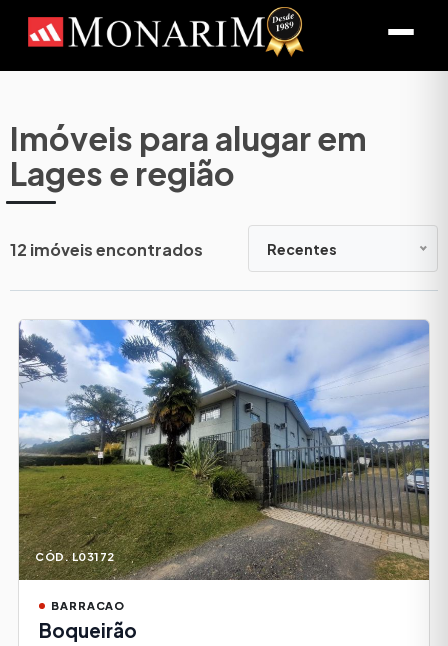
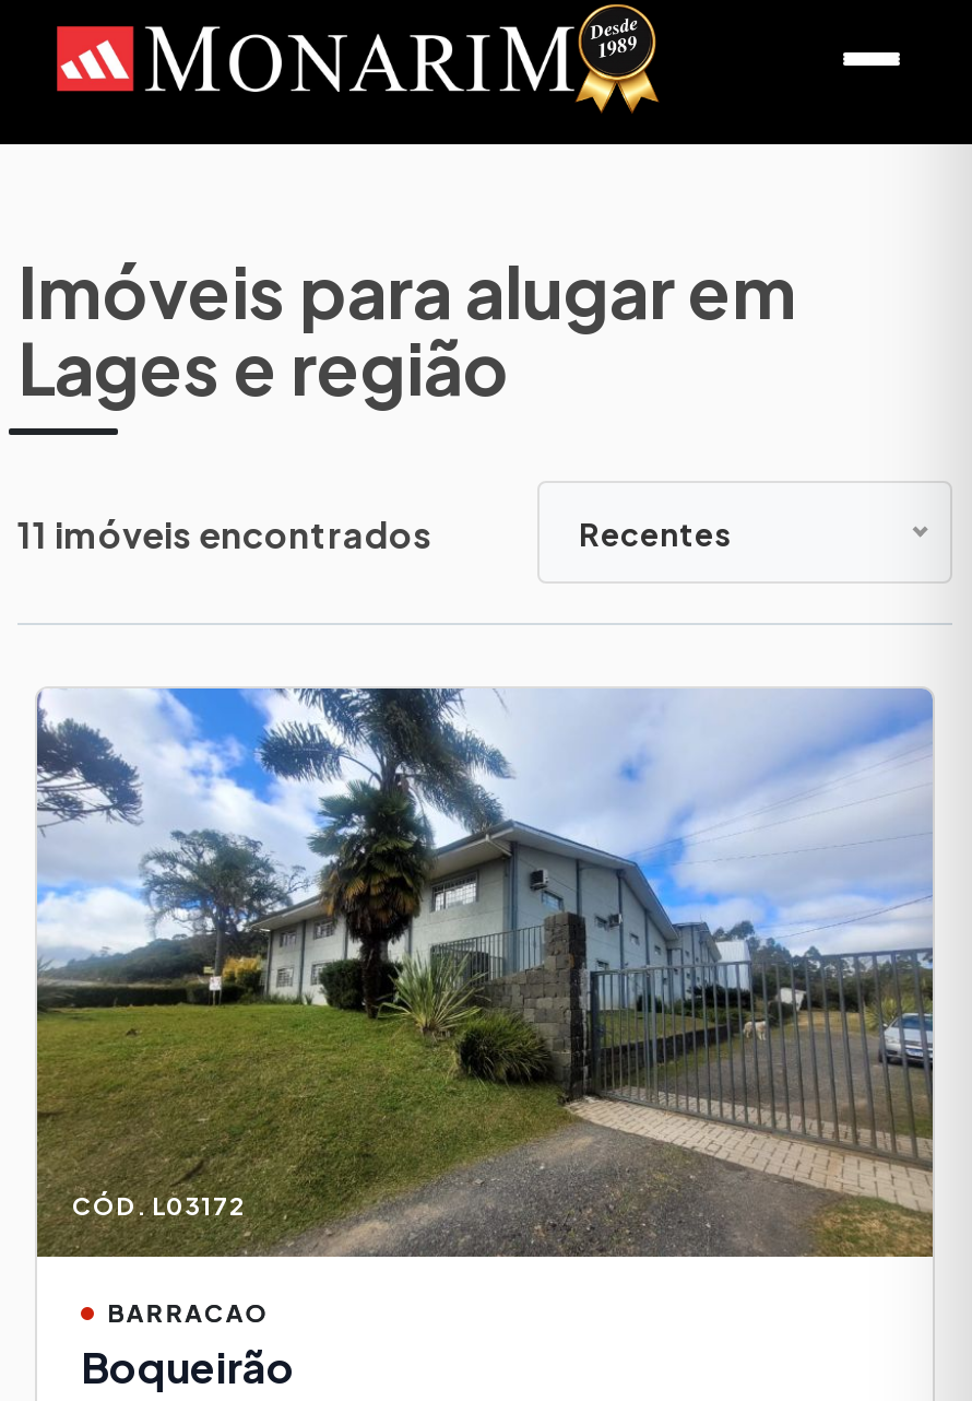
[10,239,203,260] 12 imóveis encontrados -> [17,511,432,557] 11 imóveis encontrados

